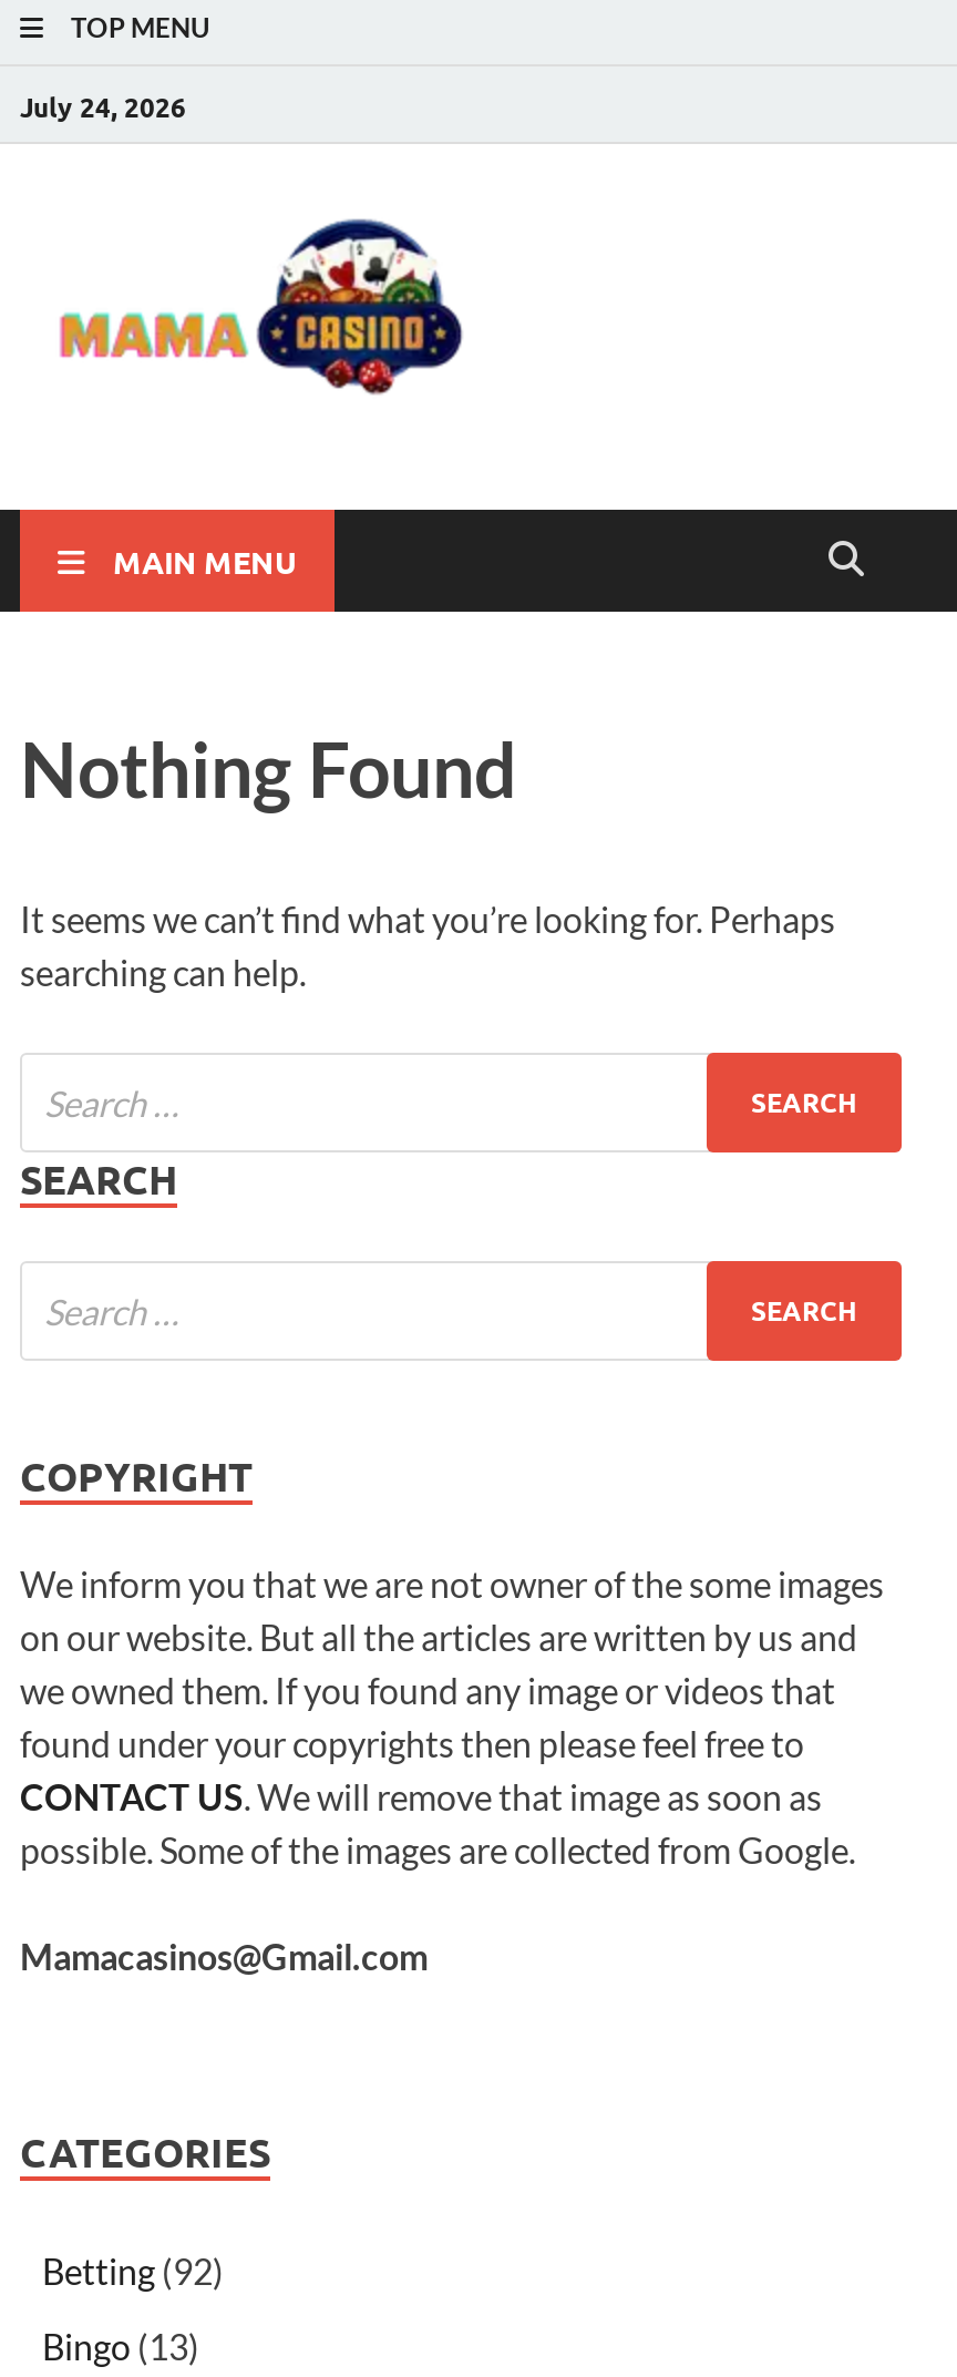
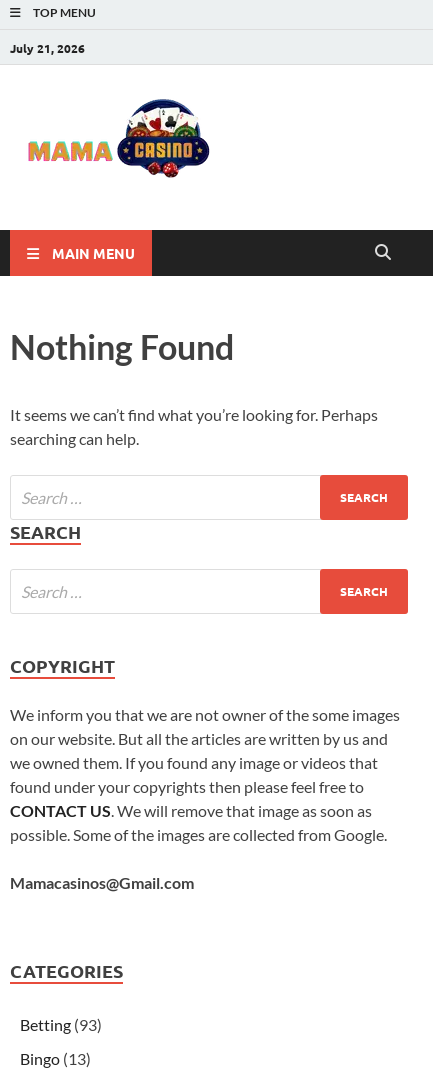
[20,88,186,123] July 24, 2026 -> [10,39,85,55] July 21, 2026
[42,2248,224,2291] Betting (92) -> [20,1014,102,1033] Betting (93)

